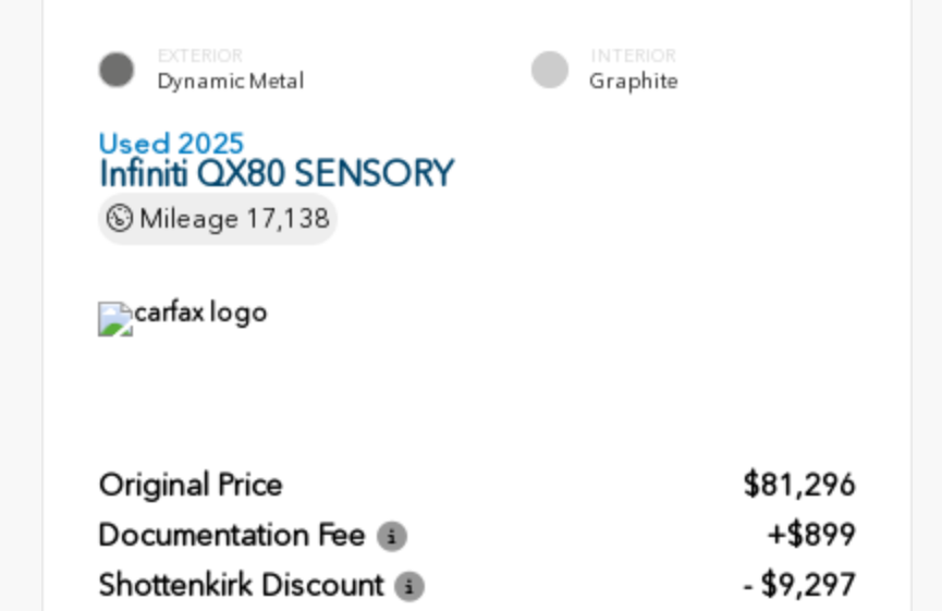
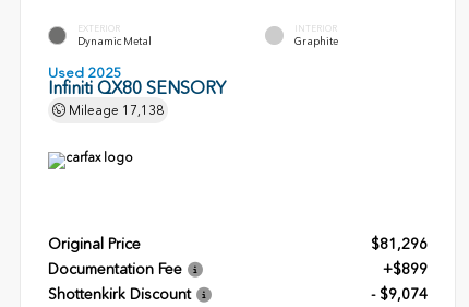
[743,565,856,602] - $9,297 -> [371,284,428,303] - $9,074

